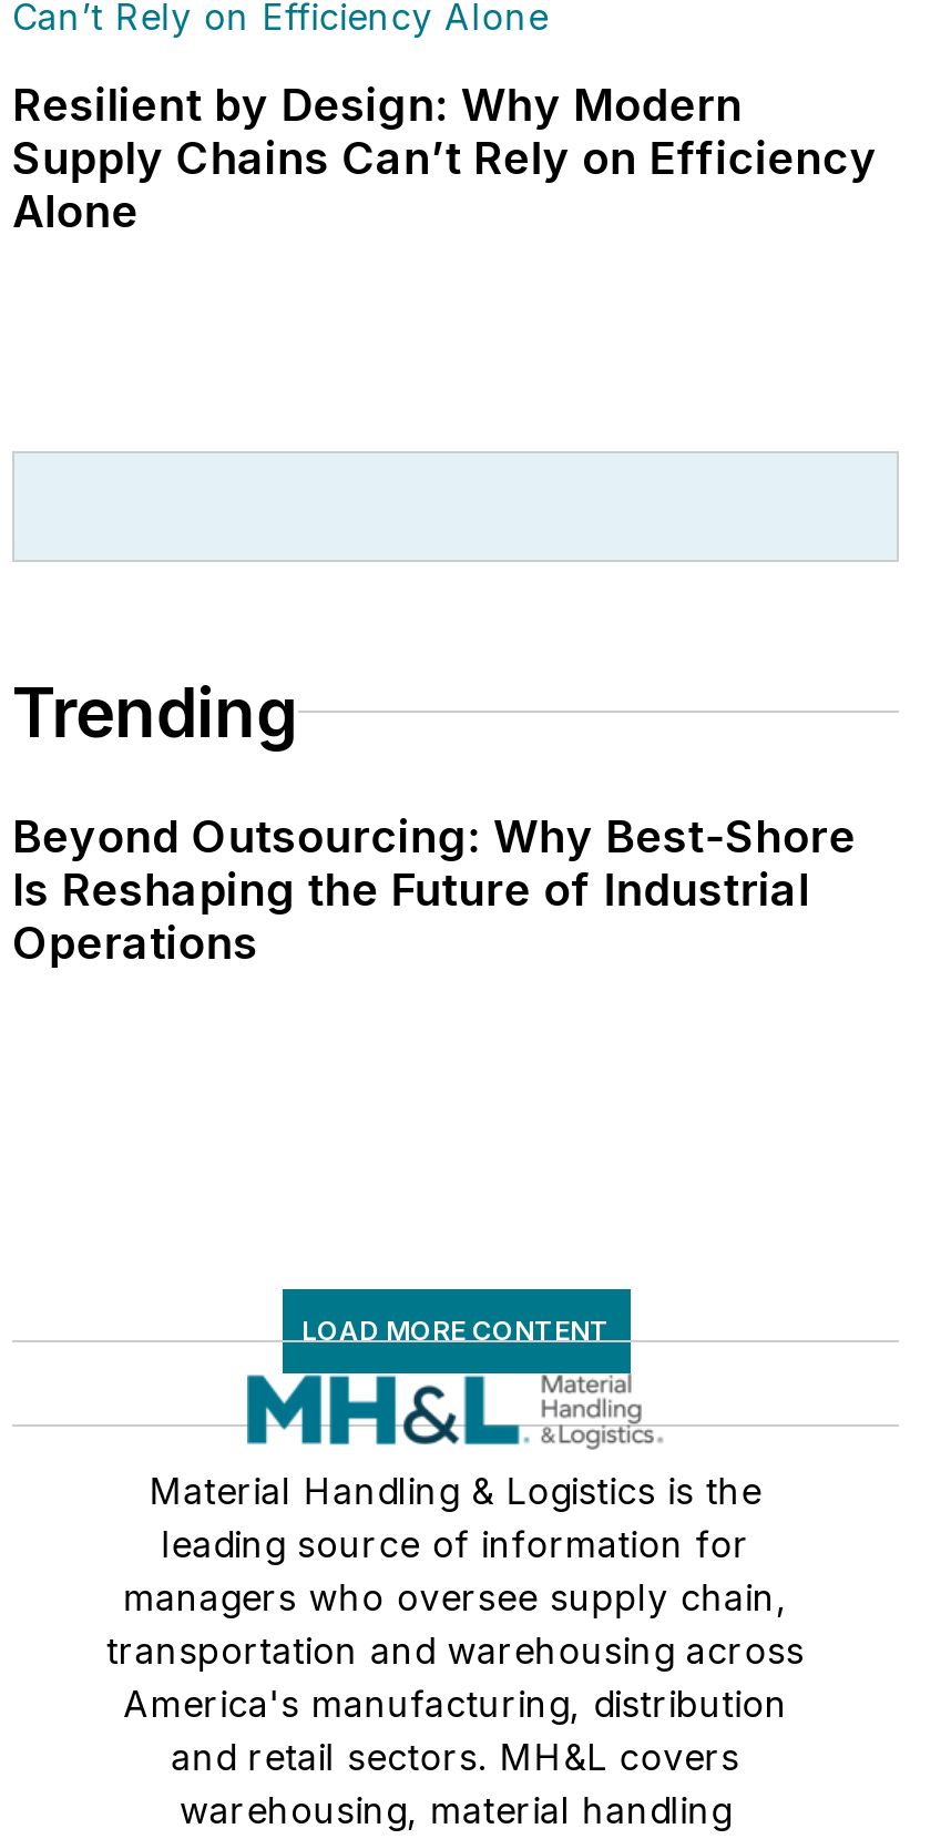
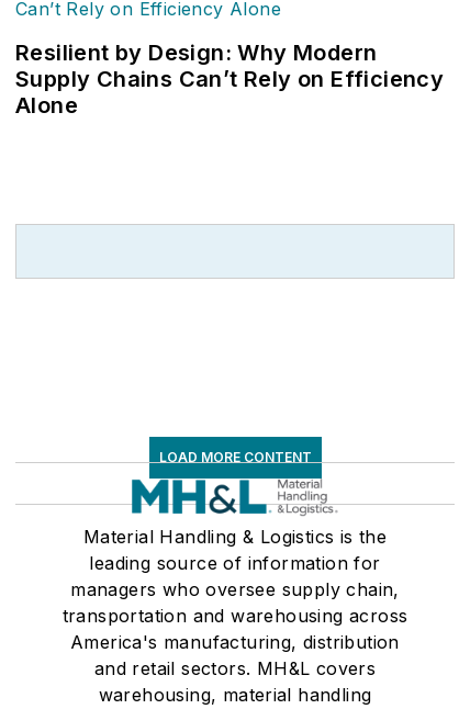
[12,672,856,969] Trending | Beyond Outsourcing: Why Best-Shore | Is Reshaping the Future of Industrial | Operations -> none

